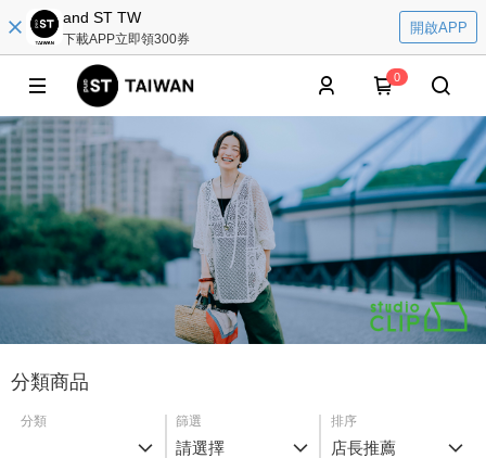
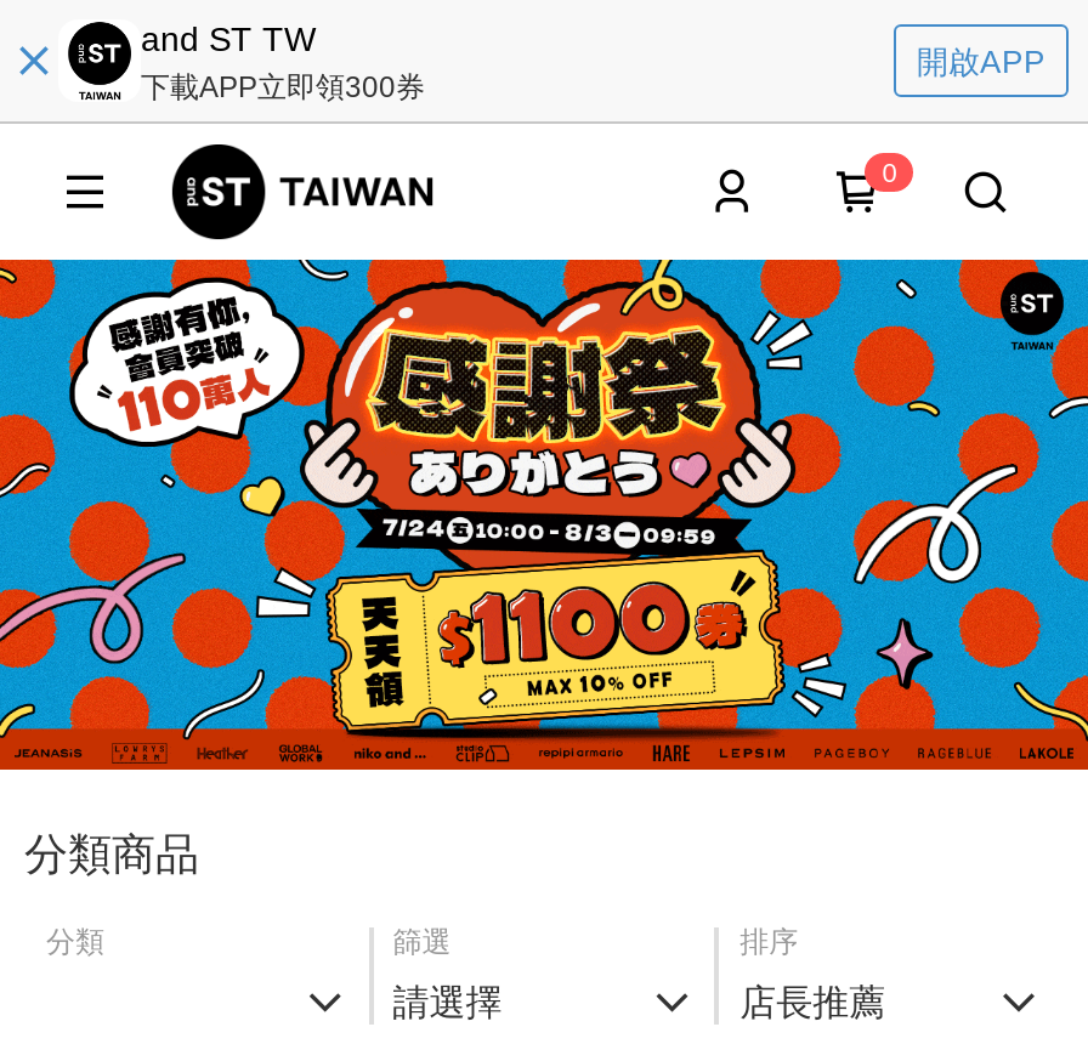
[3,115,483,345] [image] -> [7,257,1081,772] [image]

